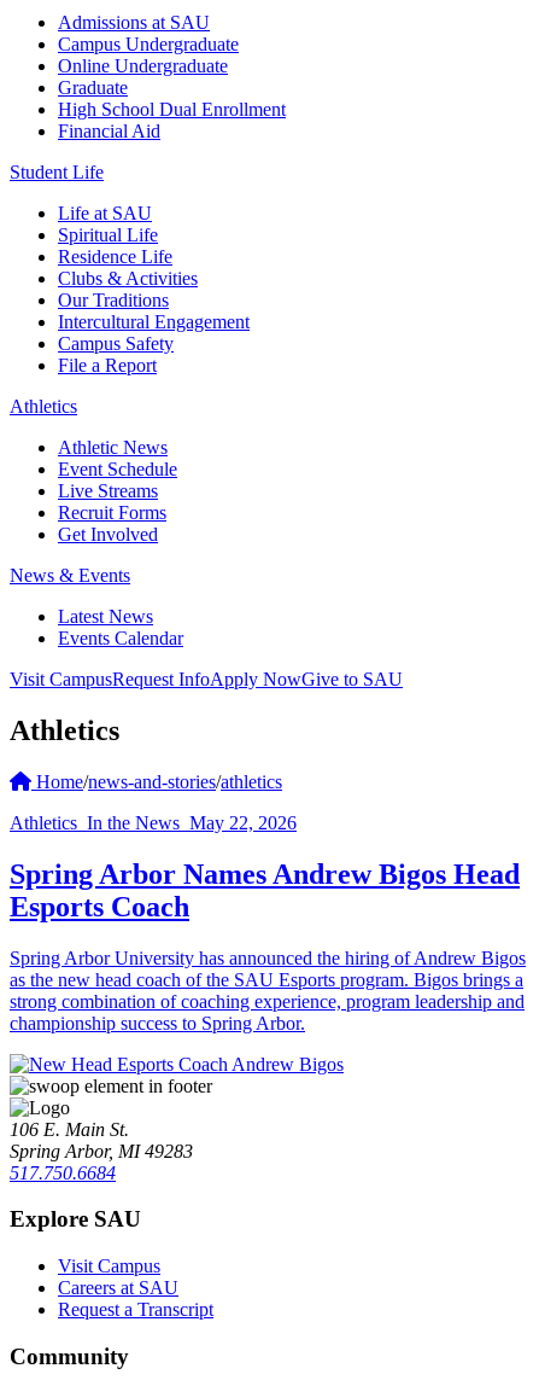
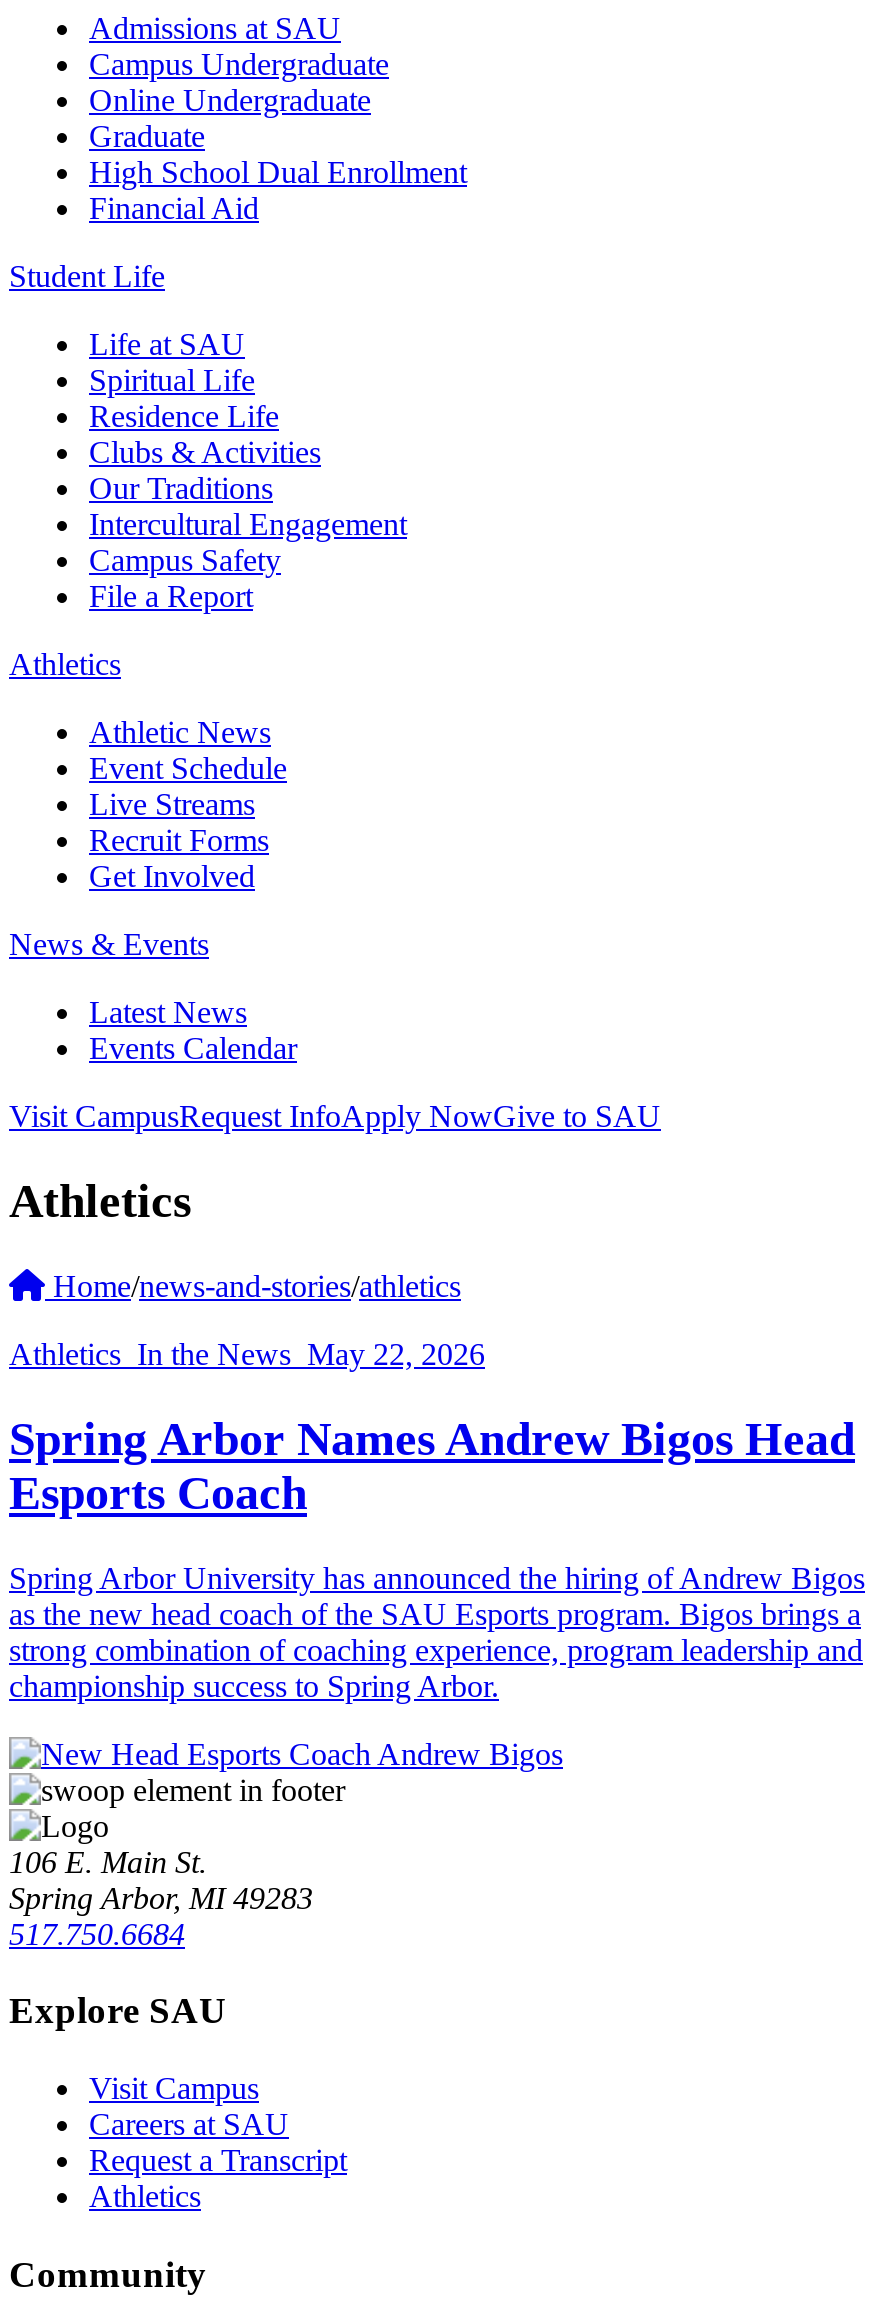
none -> [89,2179,201,2213] Athletics

